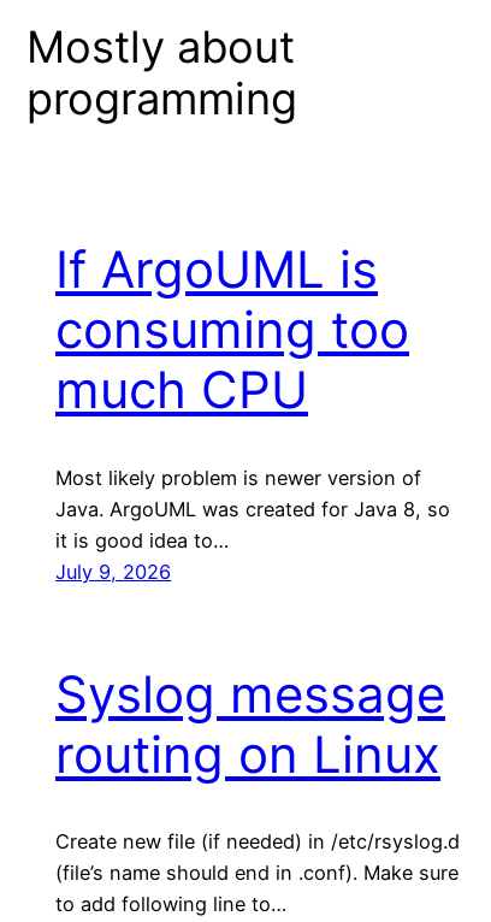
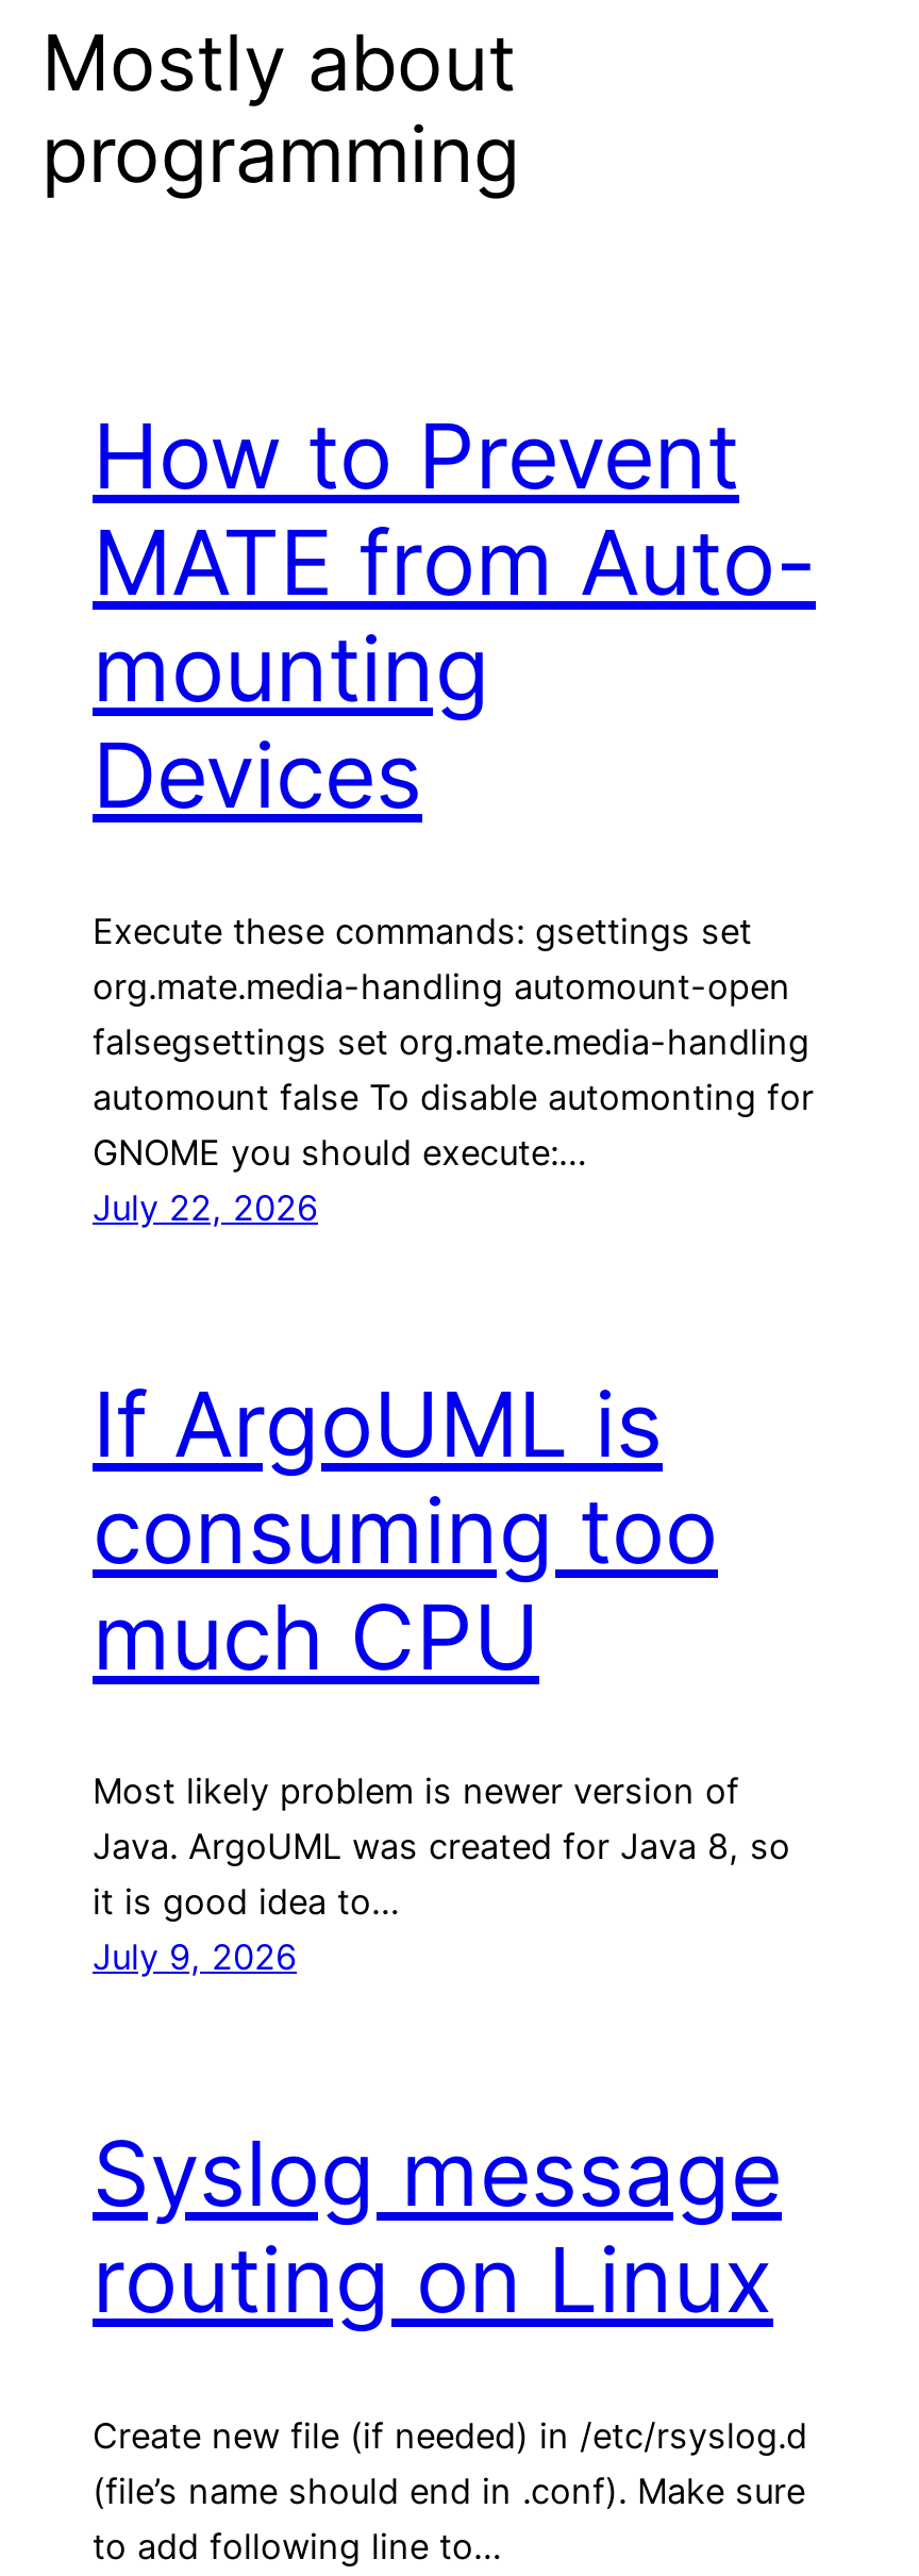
none -> [93,401,816,1229] How to Prevent | MATE from Auto- | mounting | Devices | Execute these commands: gsettings set | org.mate.media-handling automount-open | falsegsettings set org.mate.media-handling | automount false To disable automonting for | GNOME you should execute:… | July 22, 2026

